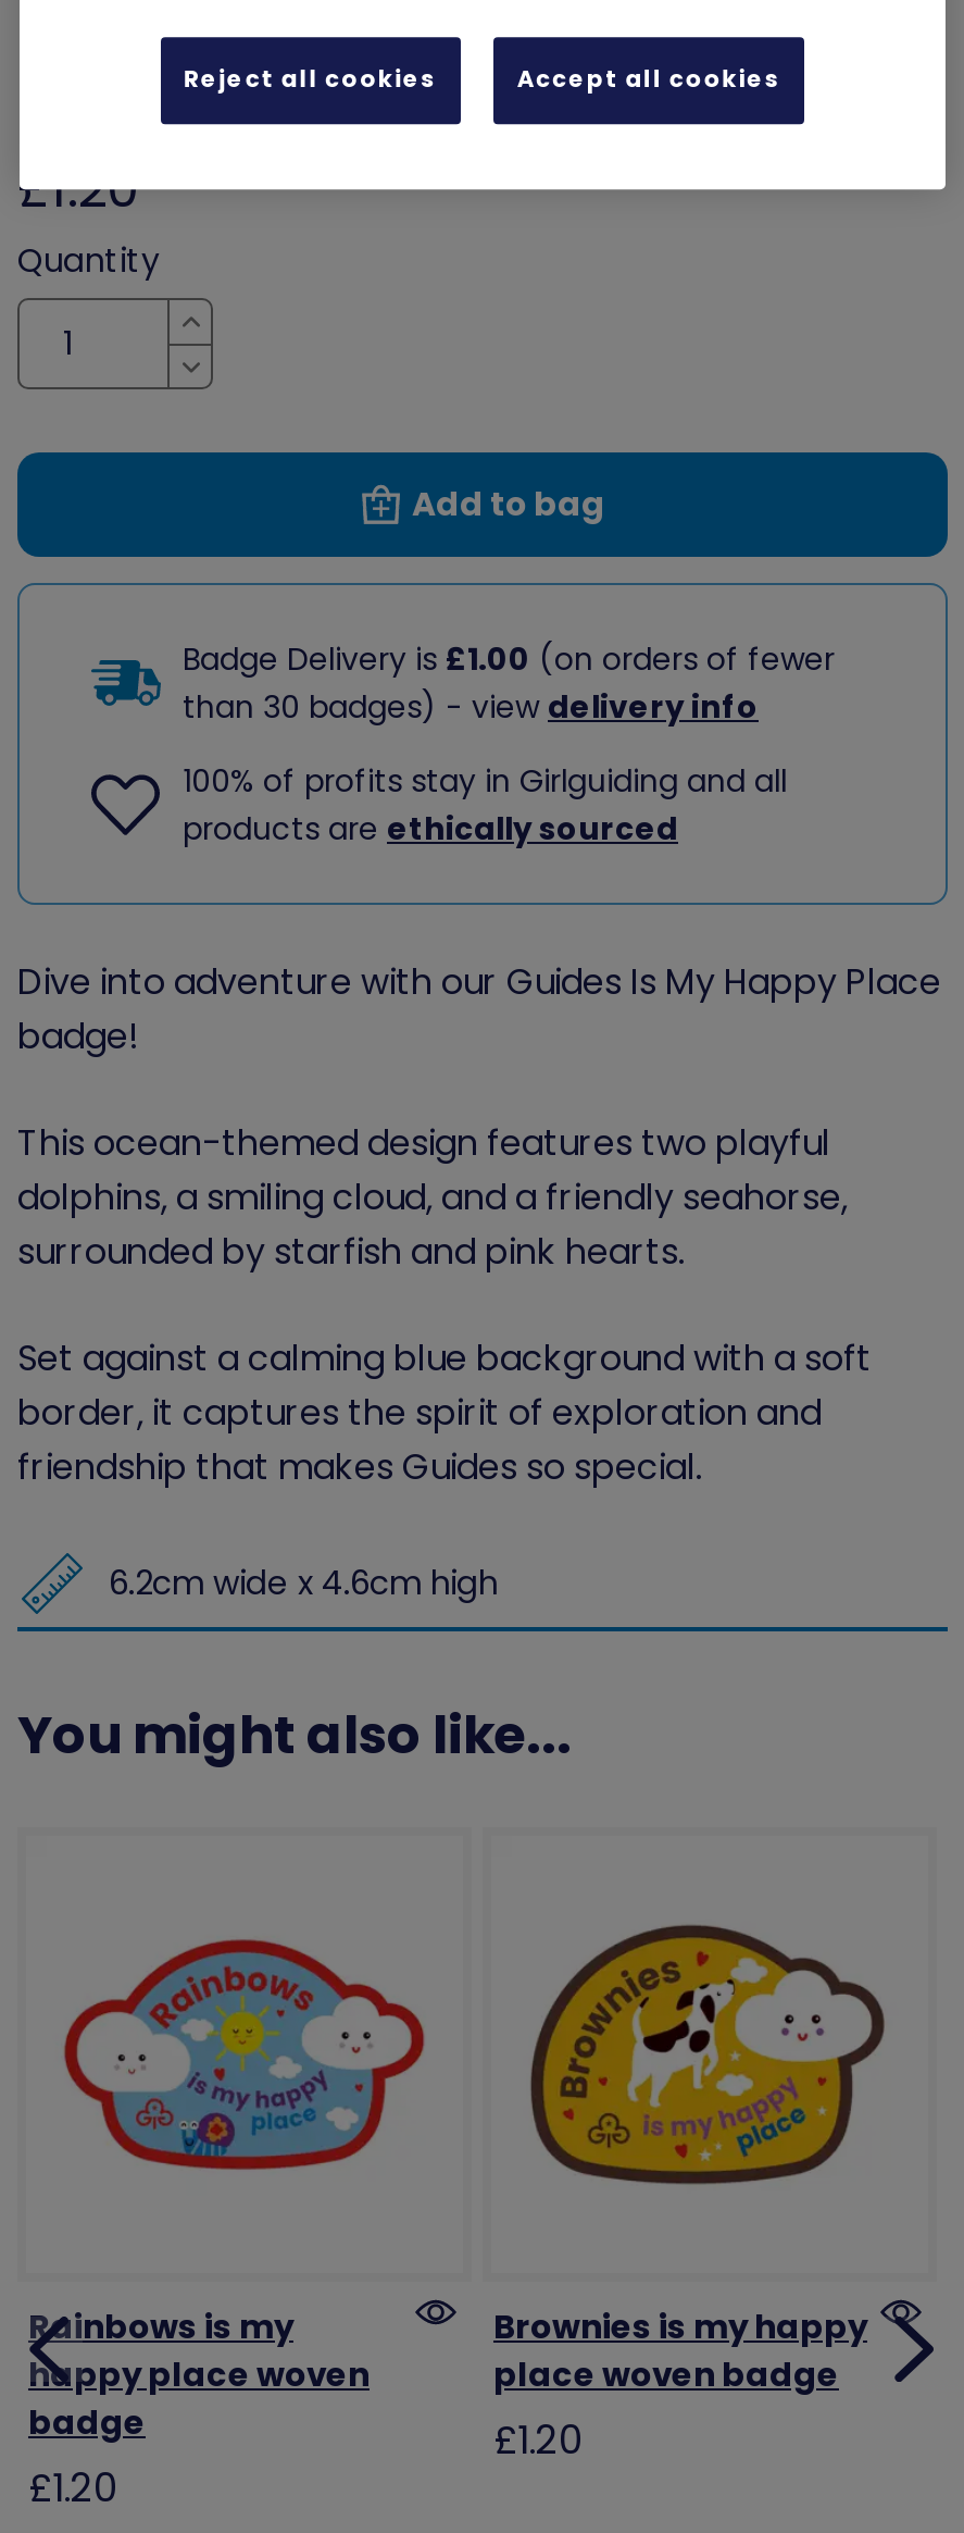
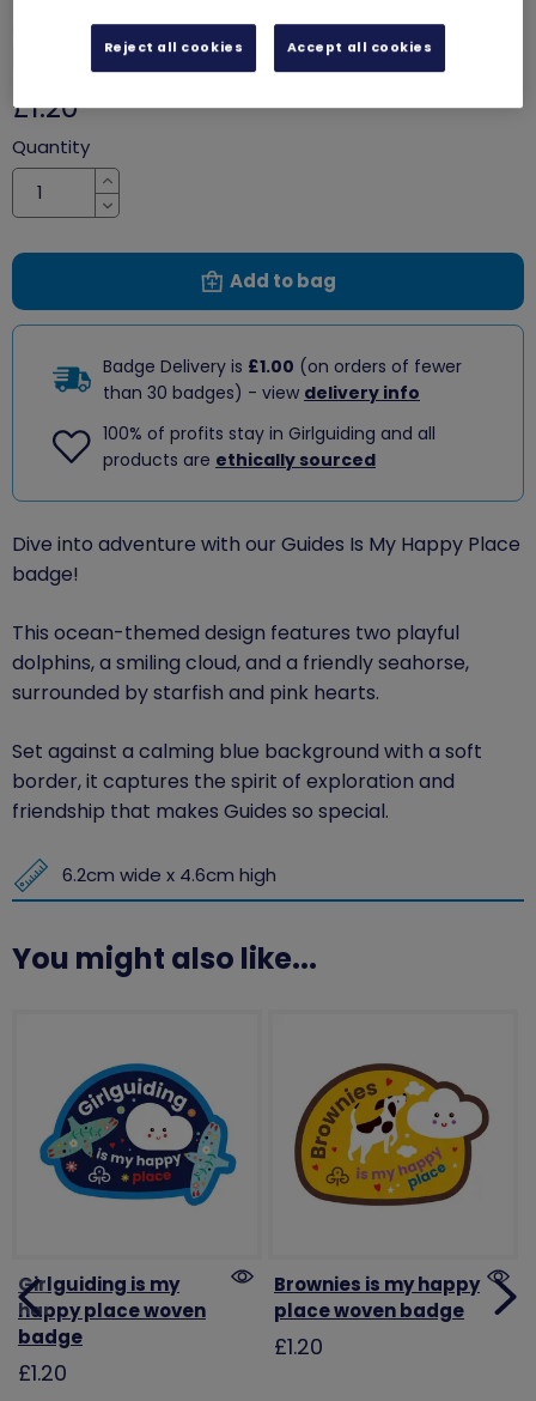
[63,1927,426,2182] [image] -> [38,1063,237,1206] [image]
[28,2304,293,2349] Rainbows is my -> [18,1272,179,1297] Girlguiding is my

